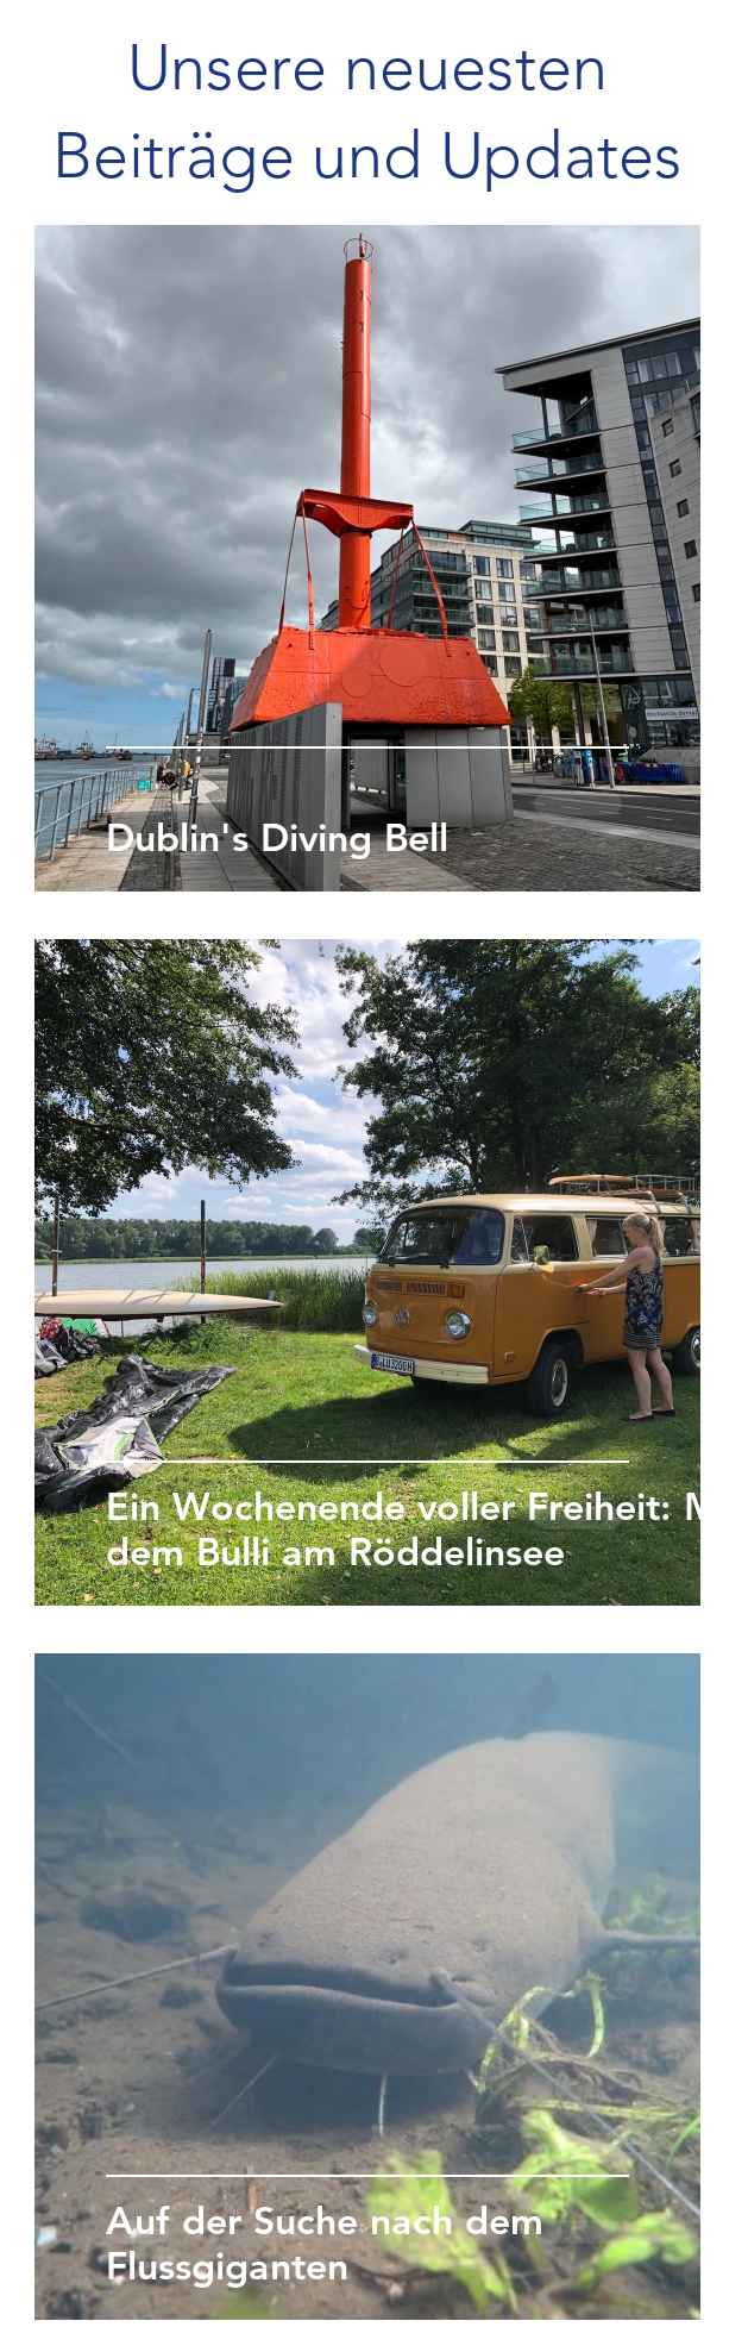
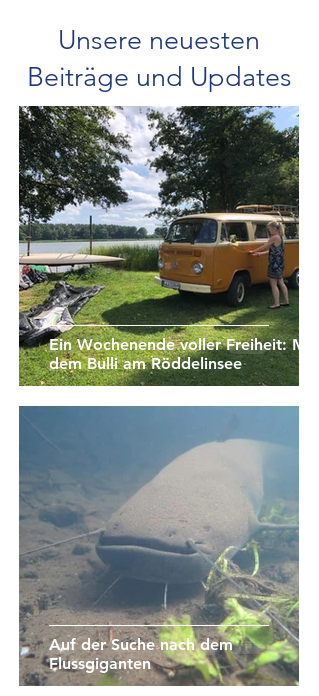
[32,225,703,892] [image] | Dublin's Diving Bell -> none

